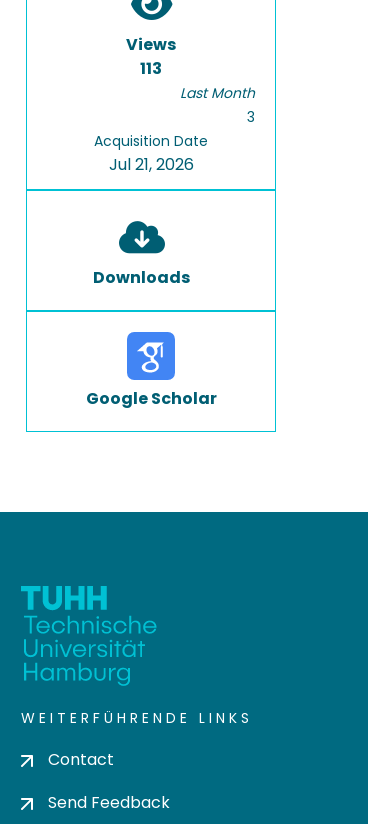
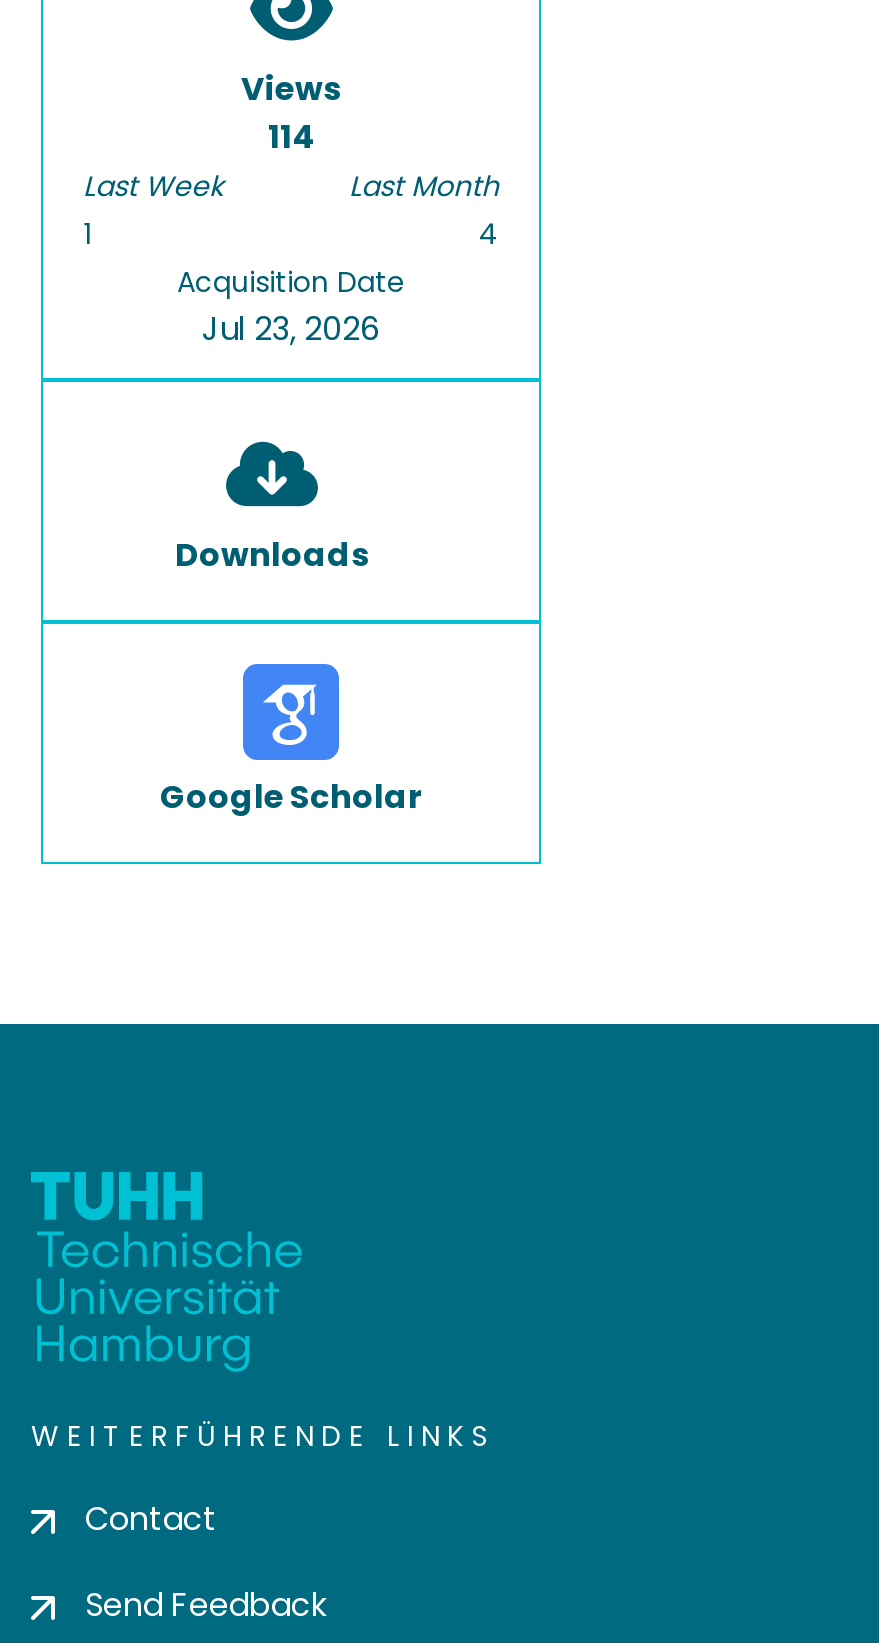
[140,57,162,80] 113 -> [83,114,314,254] 114 | Last Week | 1
[247,107,255,127] 3 -> [479,214,499,254] 4
[108,153,193,176] Jul 21, 2026 -> [202,306,380,352] Jul 23, 2026

